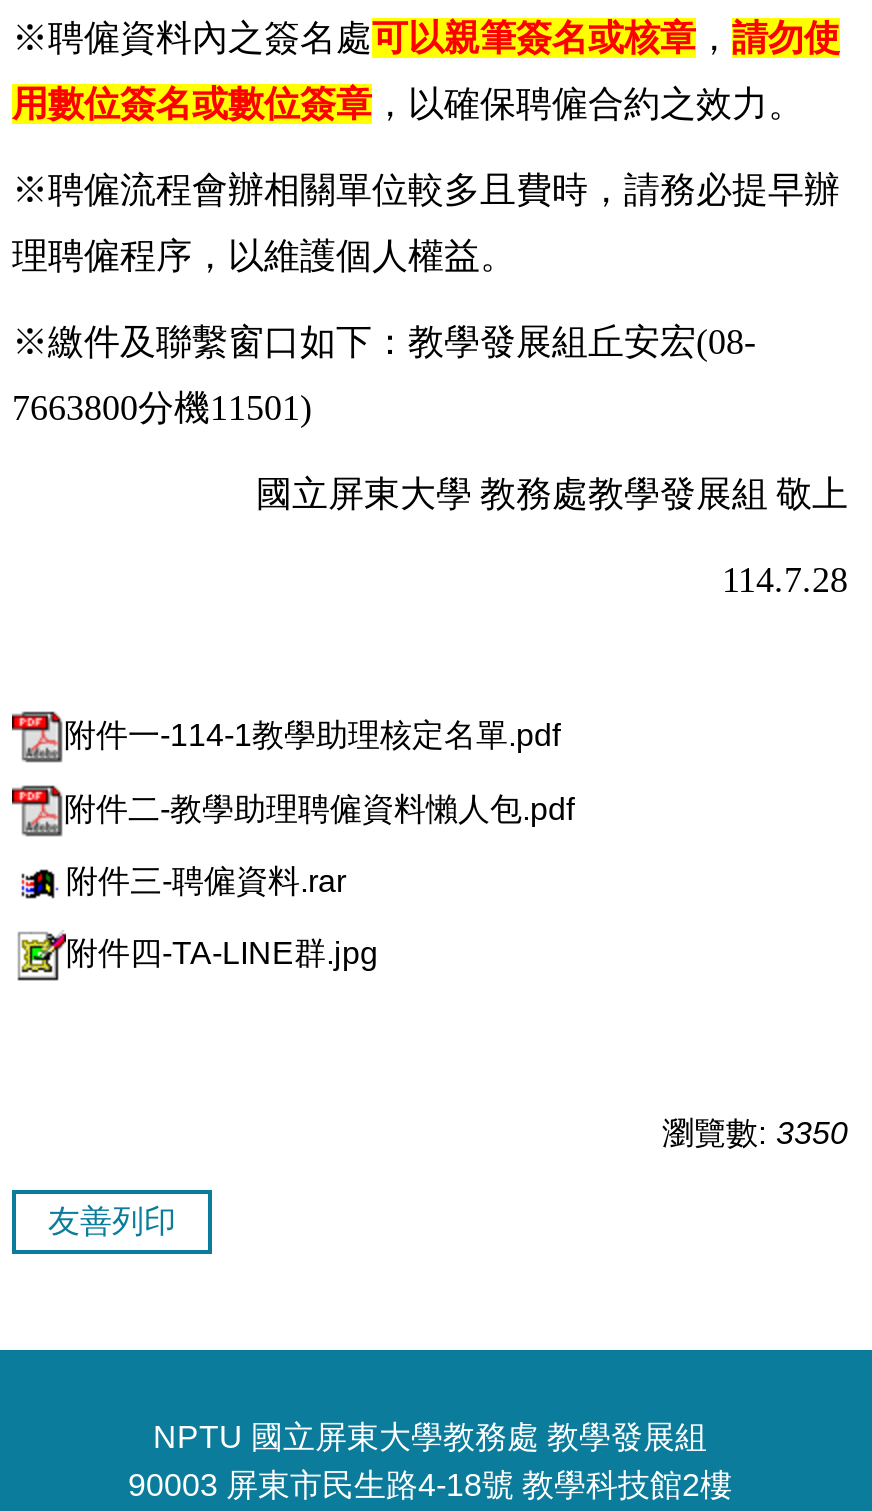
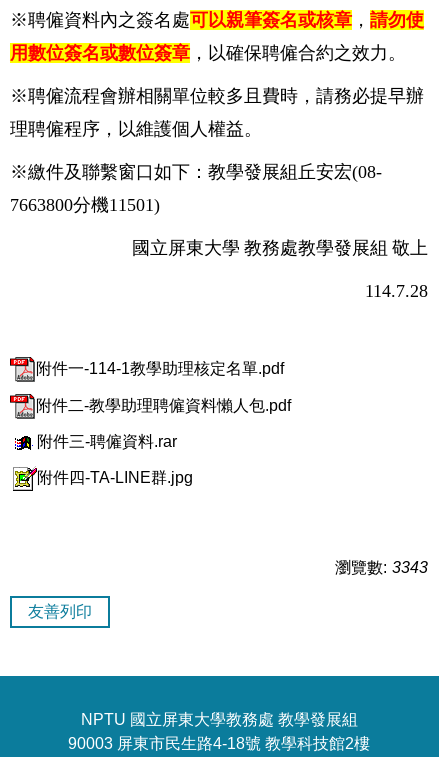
[662,1116,848,1150] 瀏覽數: 3350 -> [335,559,428,576] 瀏覽數: 3343

